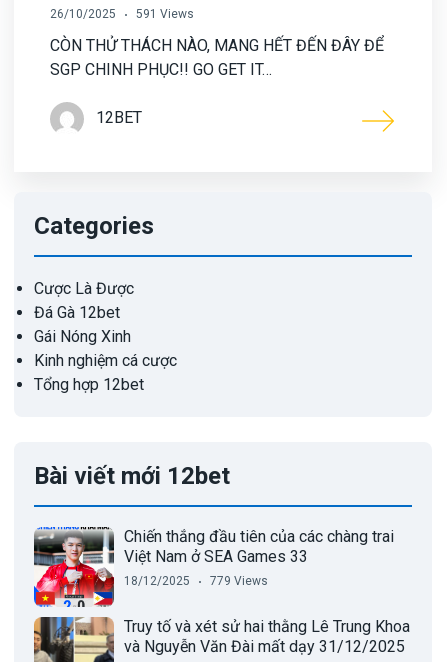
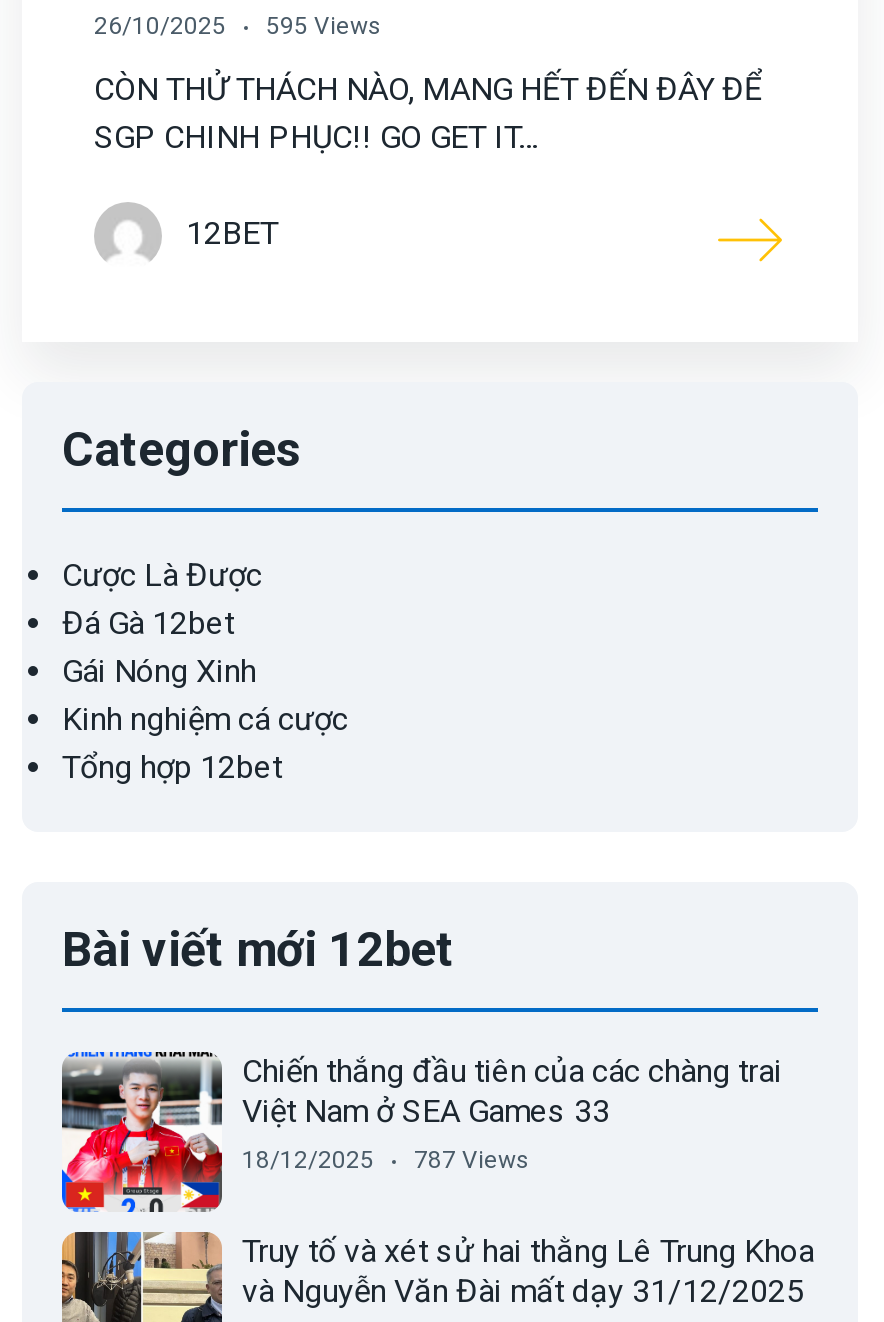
[50,7,194,21] 26/10/2025 591 Views -> [94,12,382,40] 26/10/2025 595 Views
[124,574,268,588] 18/12/2025 779 Views -> [242,1146,530,1174] 18/12/2025 787 Views

